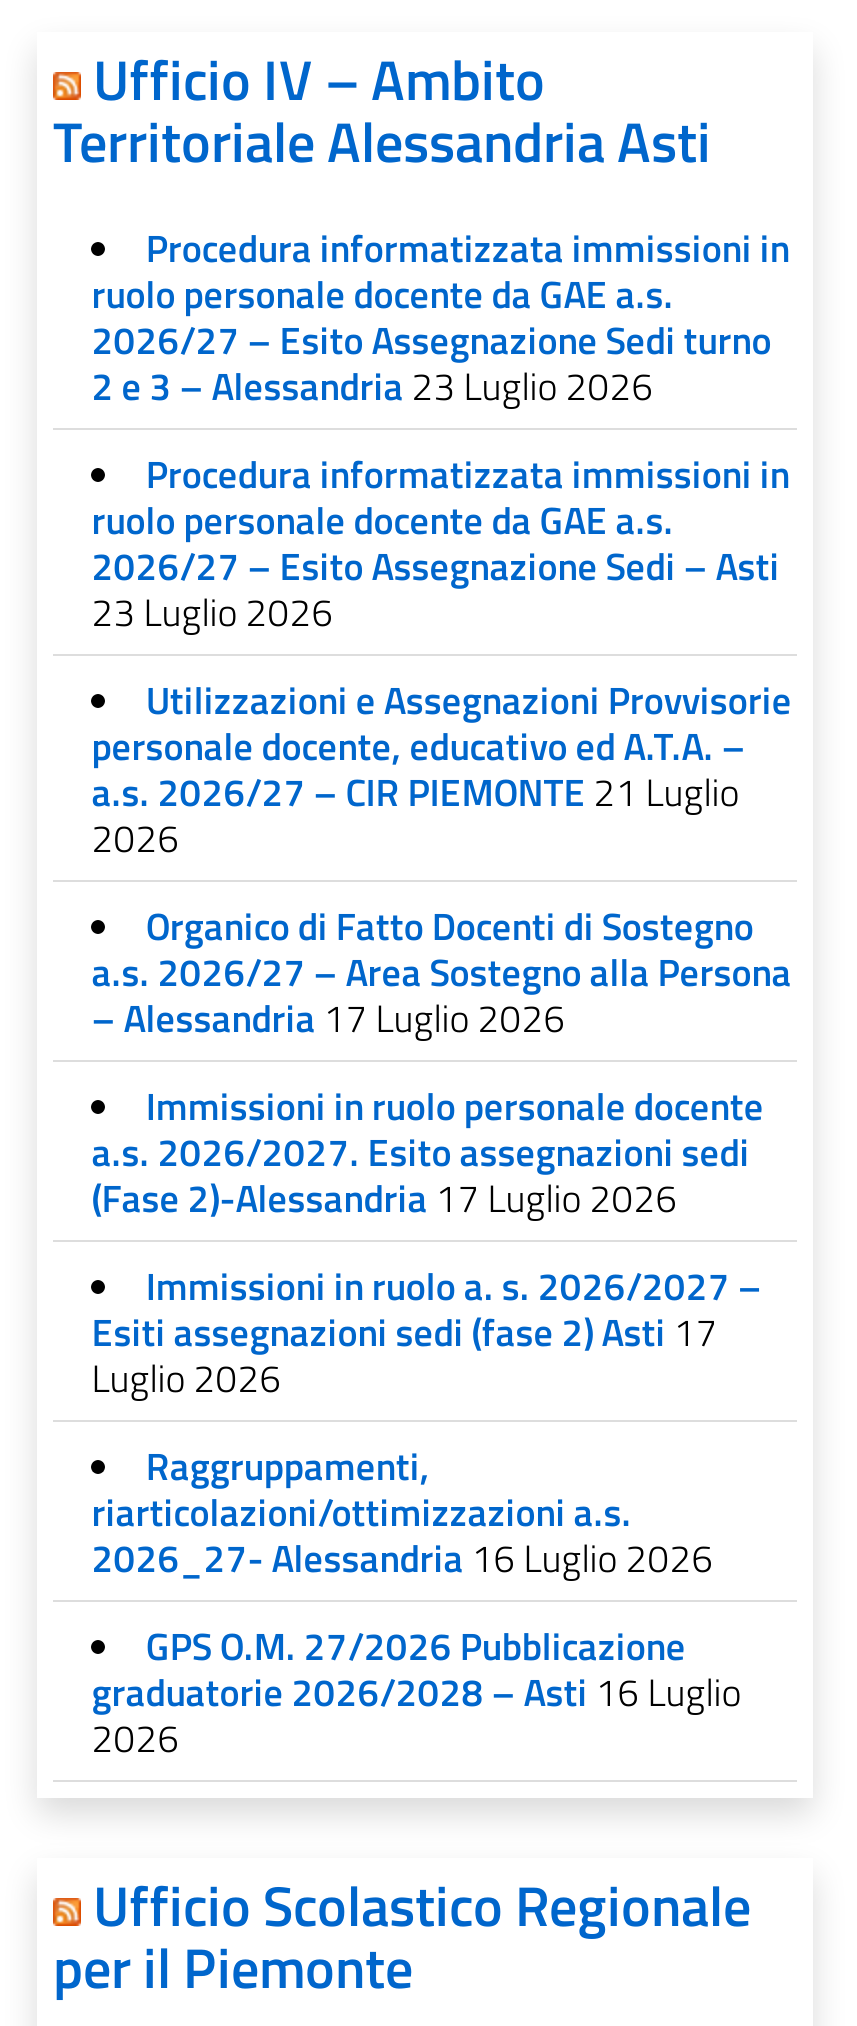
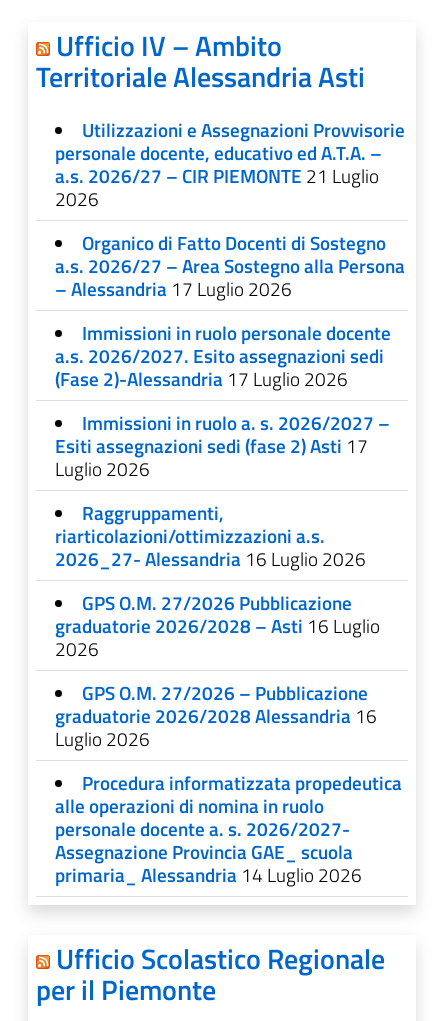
[91,218,790,640] Procedura informatizzata immissioni in | ruolo personale docente da GAE a.s. | 2026/27 – Esito Assegnazione Sedi turno | 2 e 3 – Alessandria 23 Luglio 2026 | Procedura informatizzata immissioni in | ruolo personale docente da GAE a.s. | 2026/27 – Esito Assegnazione Sedi – Asti | 23 Luglio 2026 -> none
moved [91,670,792,1766] -> [55,115,405,663]: Utilizzazioni e Assegnazioni Provvisorie | personale docente, educativo ed A.T.A. – | a.s. 2026/27 – CIR PIEMONTE 21 Luglio | ... | graduatorie 2026/2028 – Asti 16 Luglio | 2026
none -> [55,678,402,889] GPS O.M. 27/2026 – Pubblicazione | graduatorie 2026/2028 Alessandria 16 | Luglio 2026 | Procedura informatizzata propedeutica | alle operazioni di nomina in ruolo | personale docente a. s. 2026/2027- | Assegnazione Provincia GAE_ scuola | primaria_ Alessandria 14 Luglio 2026

